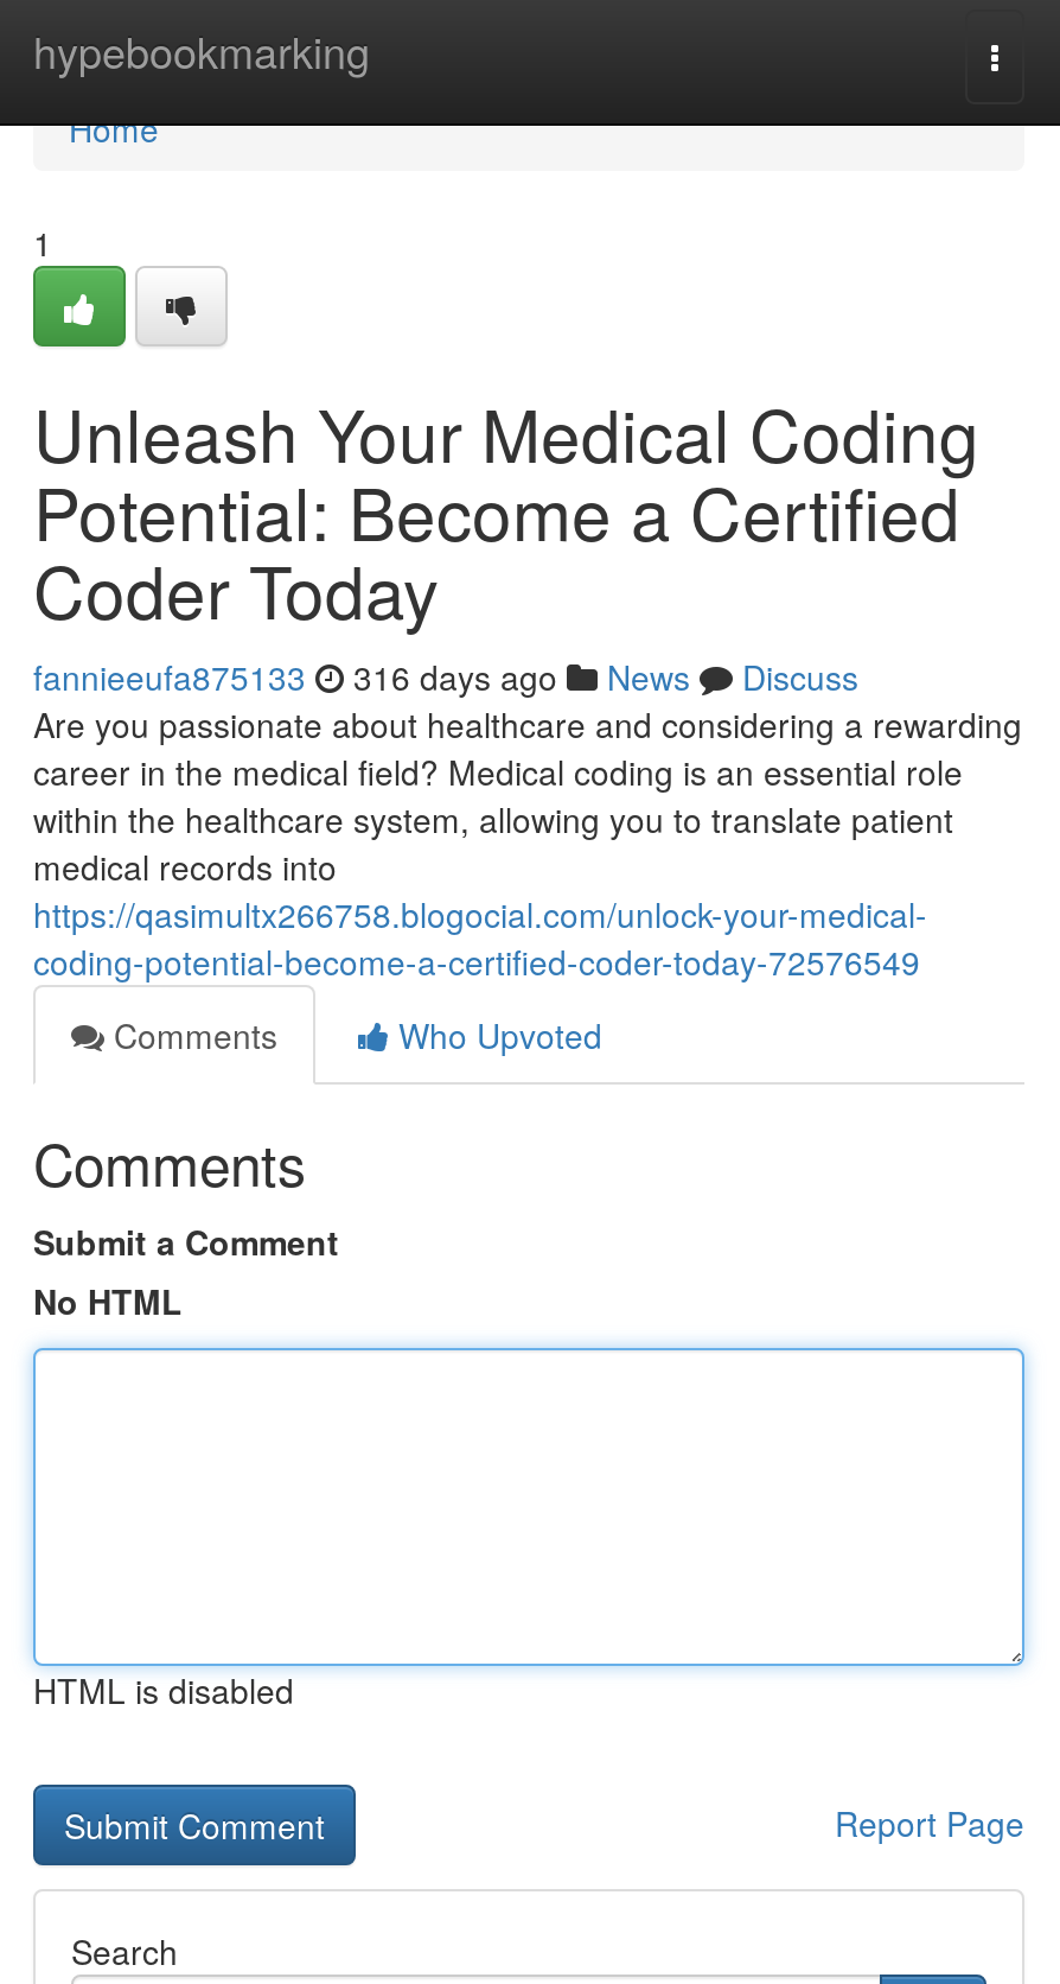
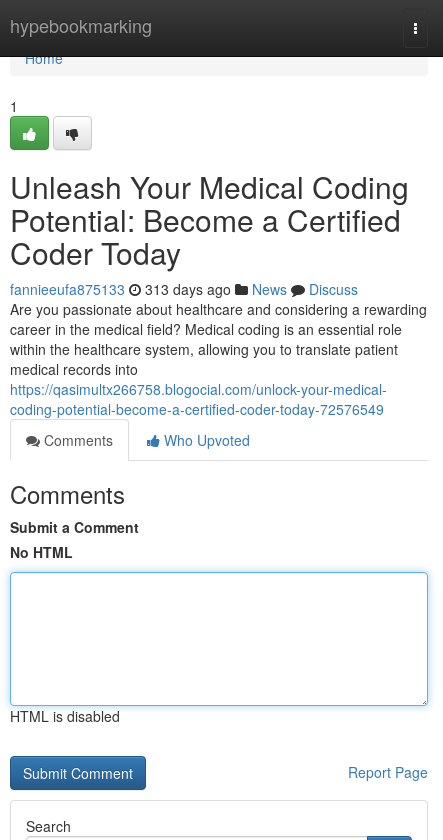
[33,653,858,700] fannieeufa875133 316 days ago News Discuss -> [10,279,358,299] fannieeufa875133 313 days ago News Discuss

